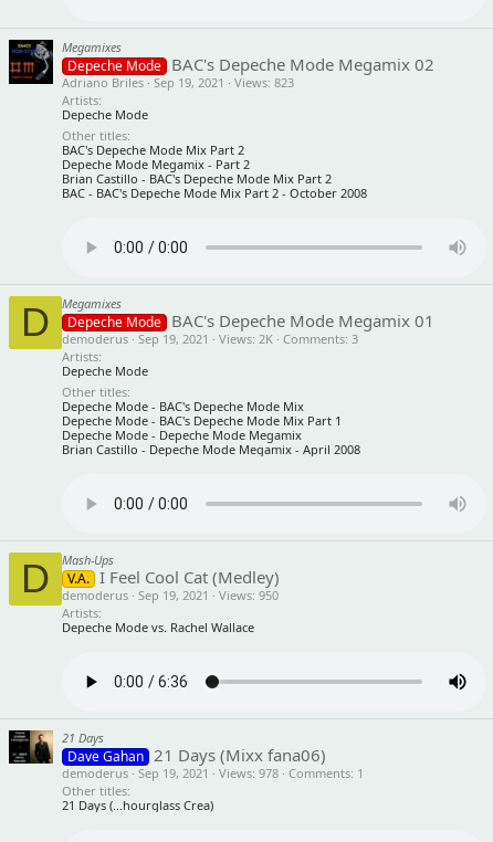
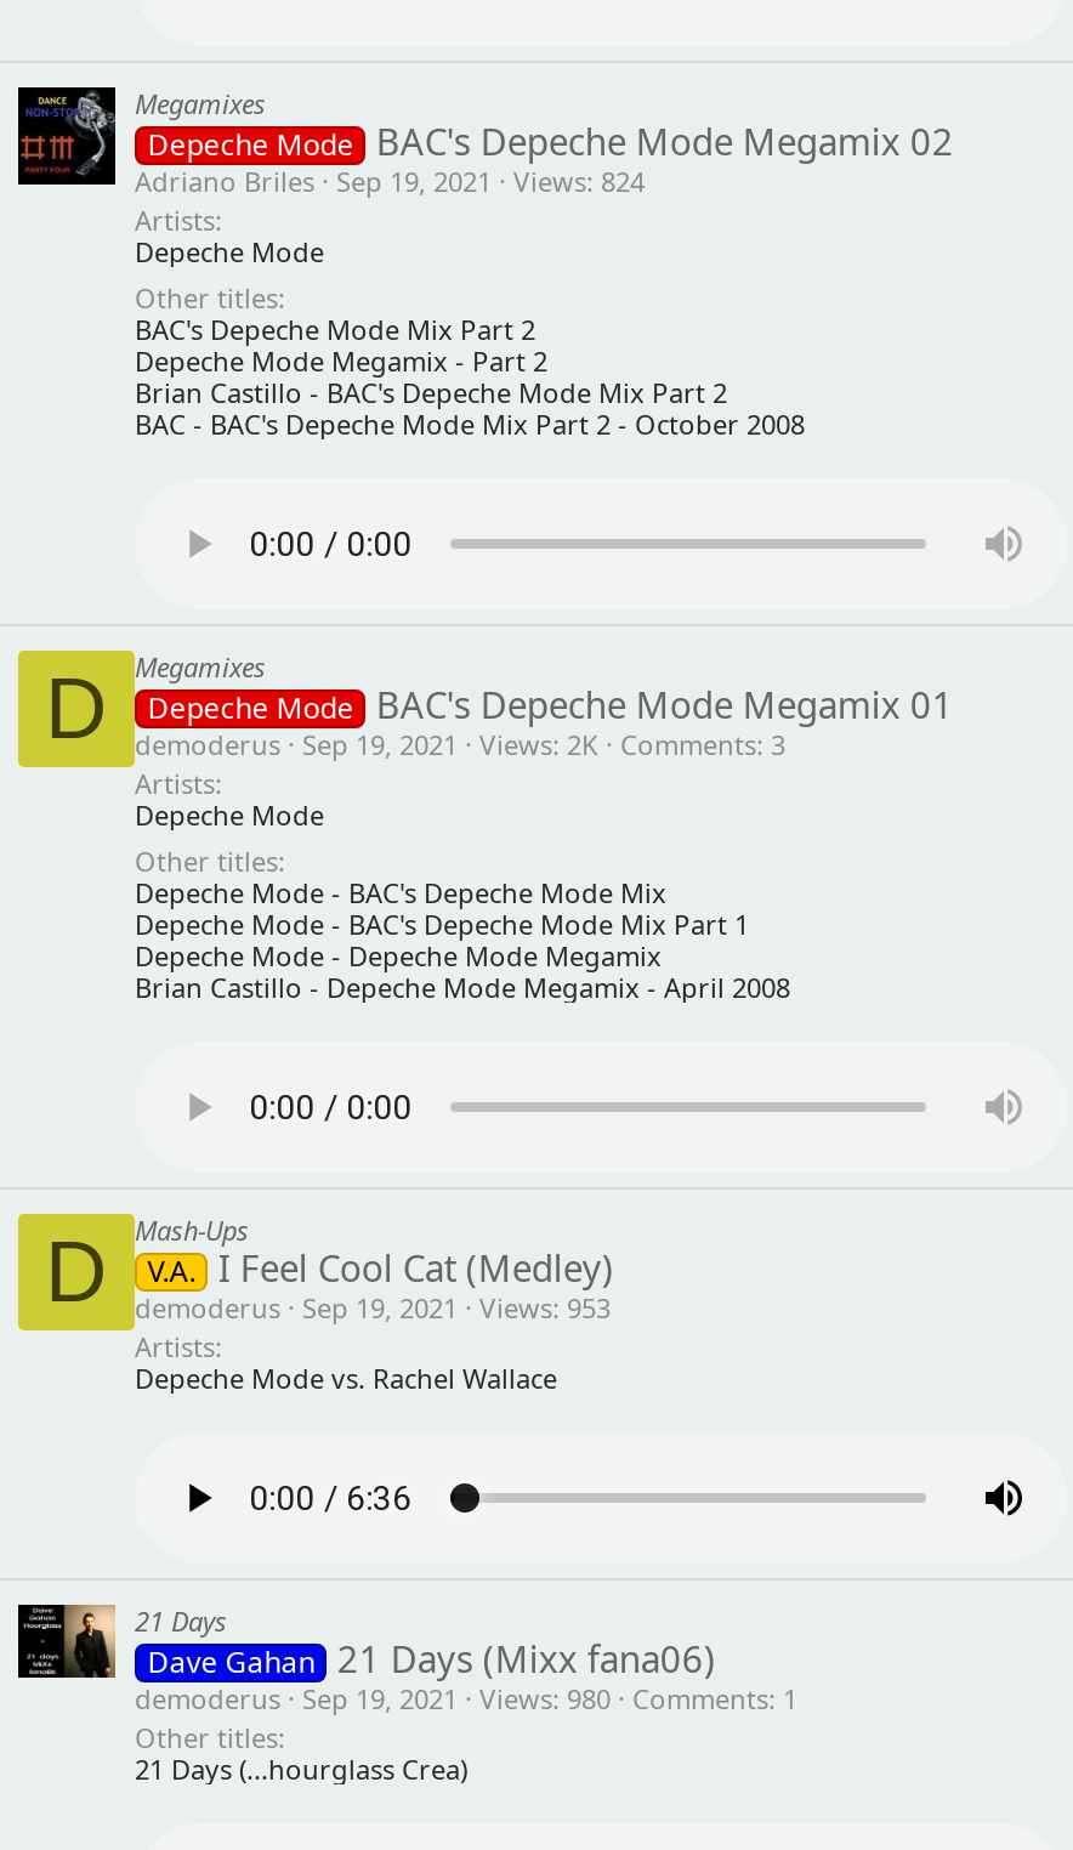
[62,74,294,91] Adriano Briles Sep 19, 2021 Views 823 -> [135,163,645,199] Adriano Briles Sep 19, 2021 Views 824
[62,587,279,603] demoderus Sep 19, 2021 Views 950 -> [135,1289,611,1326] demoderus Sep 19, 2021 Views 953
[62,765,364,781] demoderus Sep 19, 2021 Views 978 Comments 1 -> [135,1680,797,1716] demoderus Sep 19, 2021 Views 980 Comments 1

